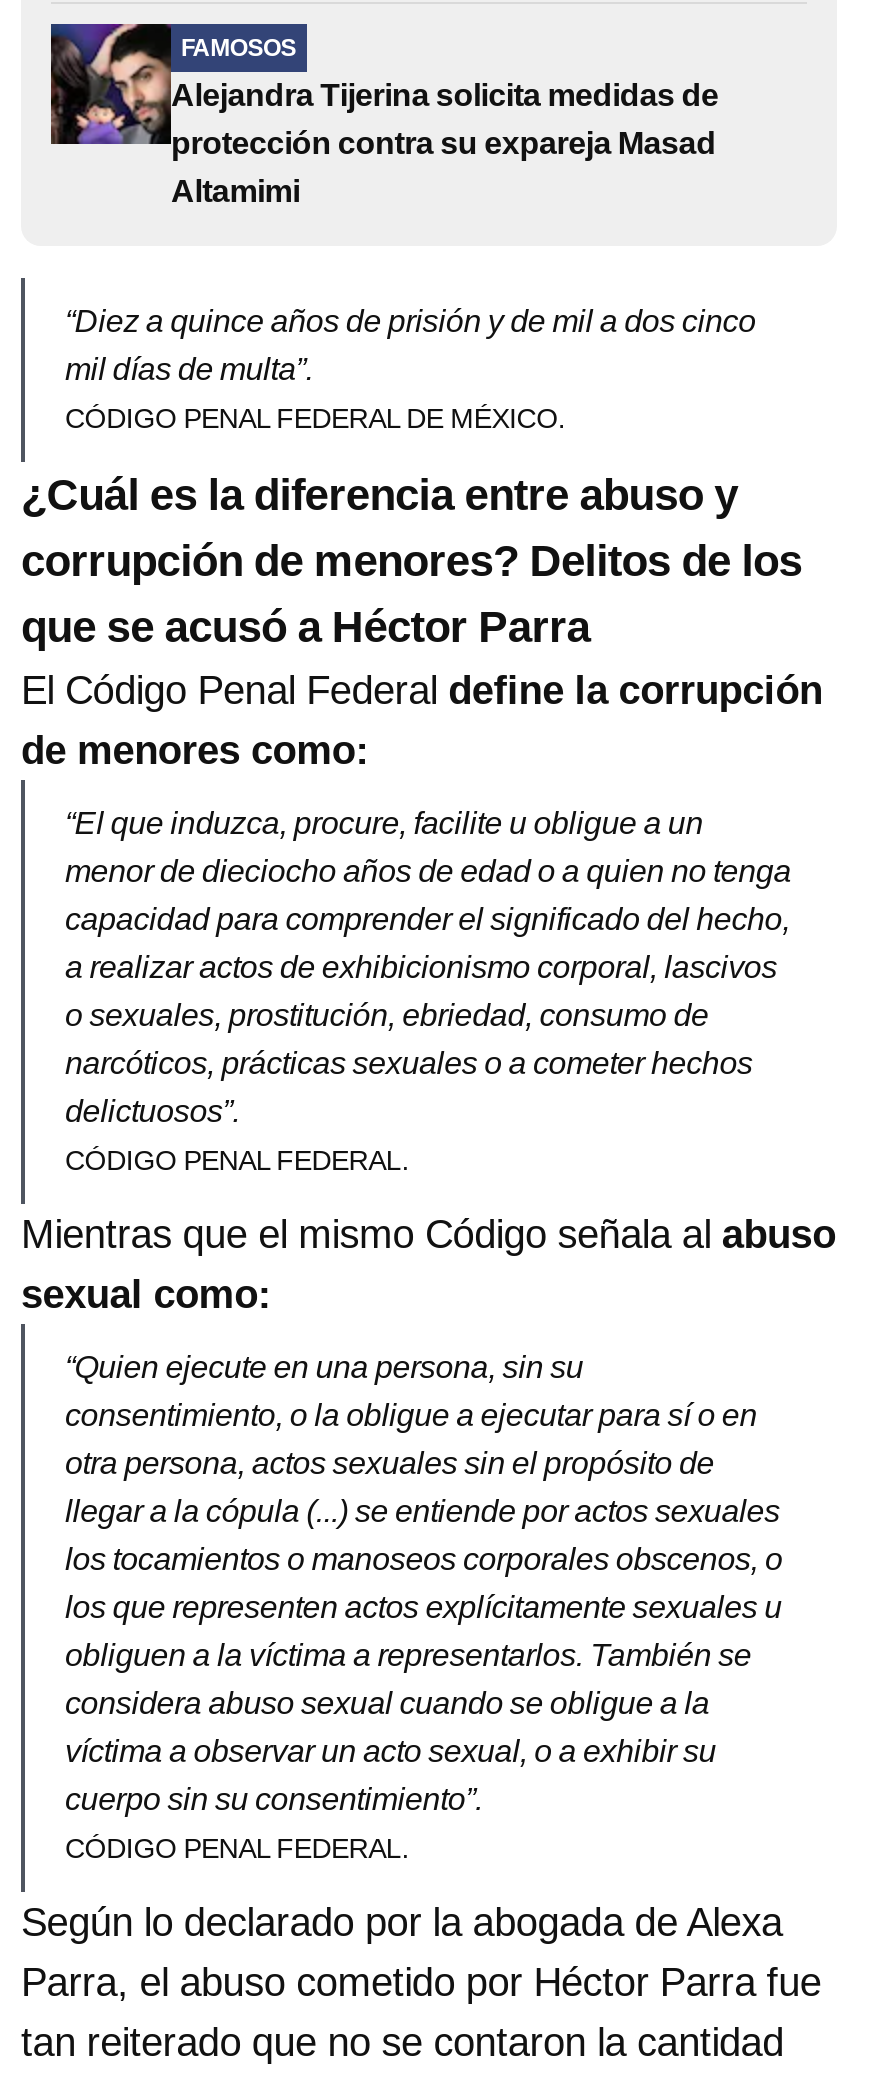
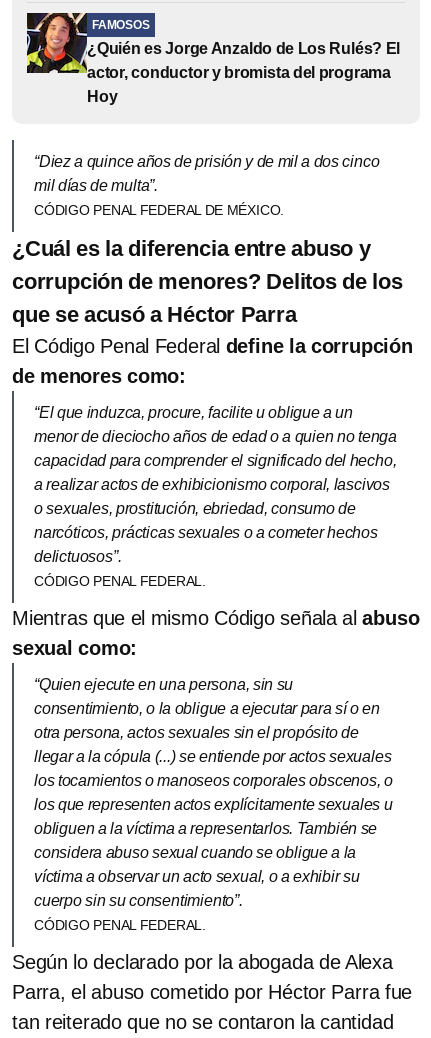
[49,22,719,209] [image] | Alejandra Tijerina solicita medidas de | protección contra su expareja Masad | Altamimi -> [26,12,400,105] [image] | ¿Quién es Jorge Anzaldo de Los Rulés? El | actor, conductor y bromista del programa | Hoy

